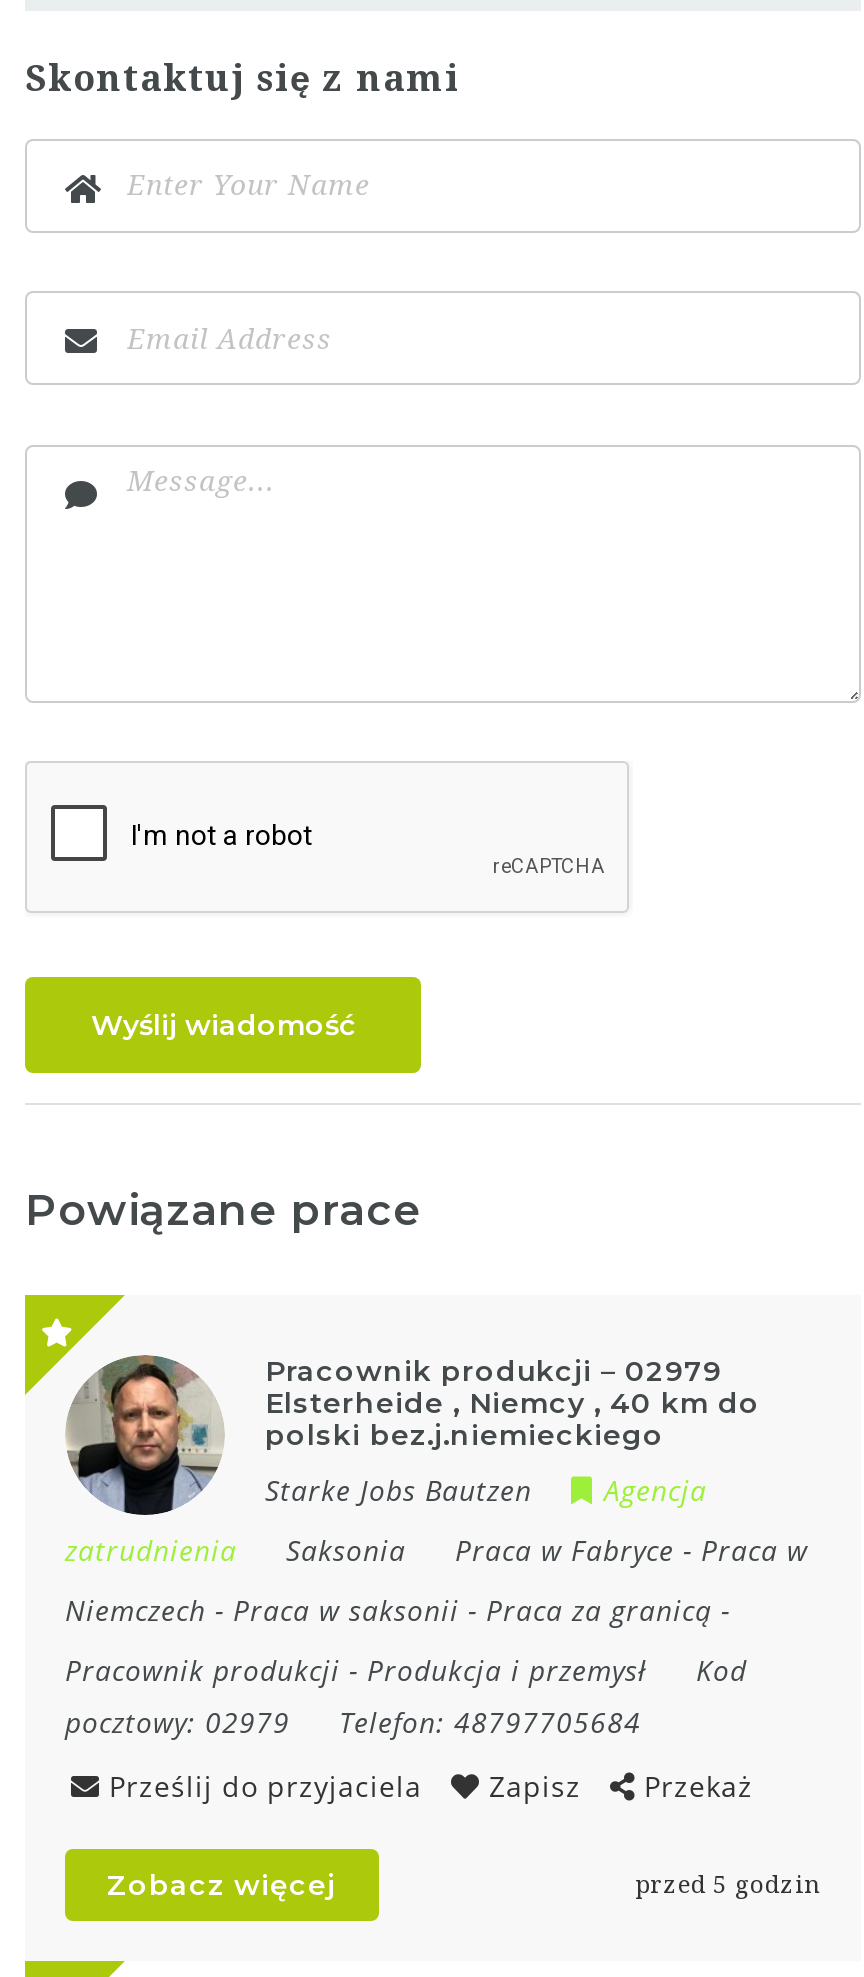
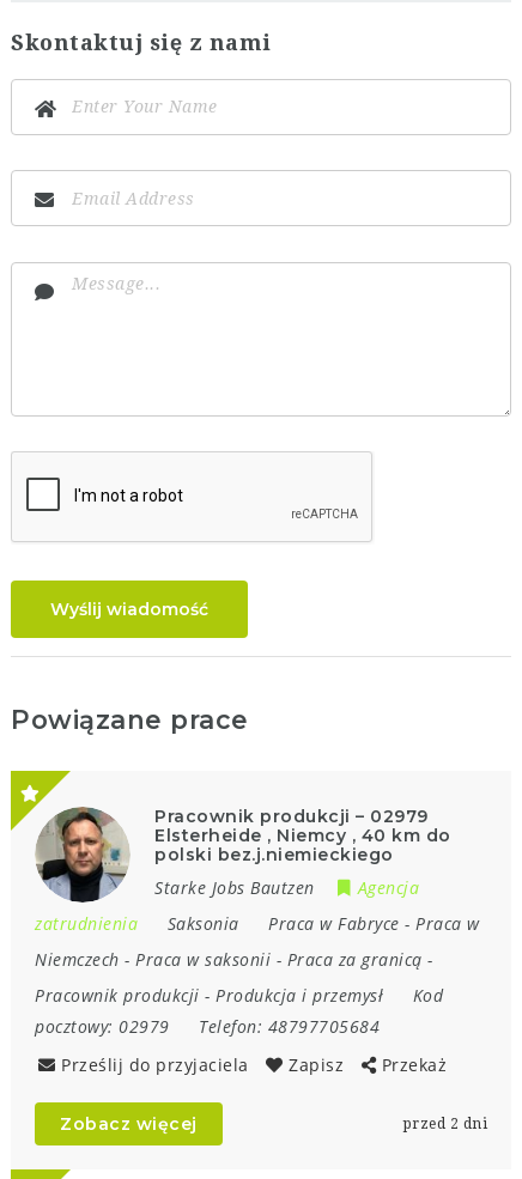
[635,1872,821,1900] przed 5 godzin -> [403,1116,487,1133] przed 2 dni

